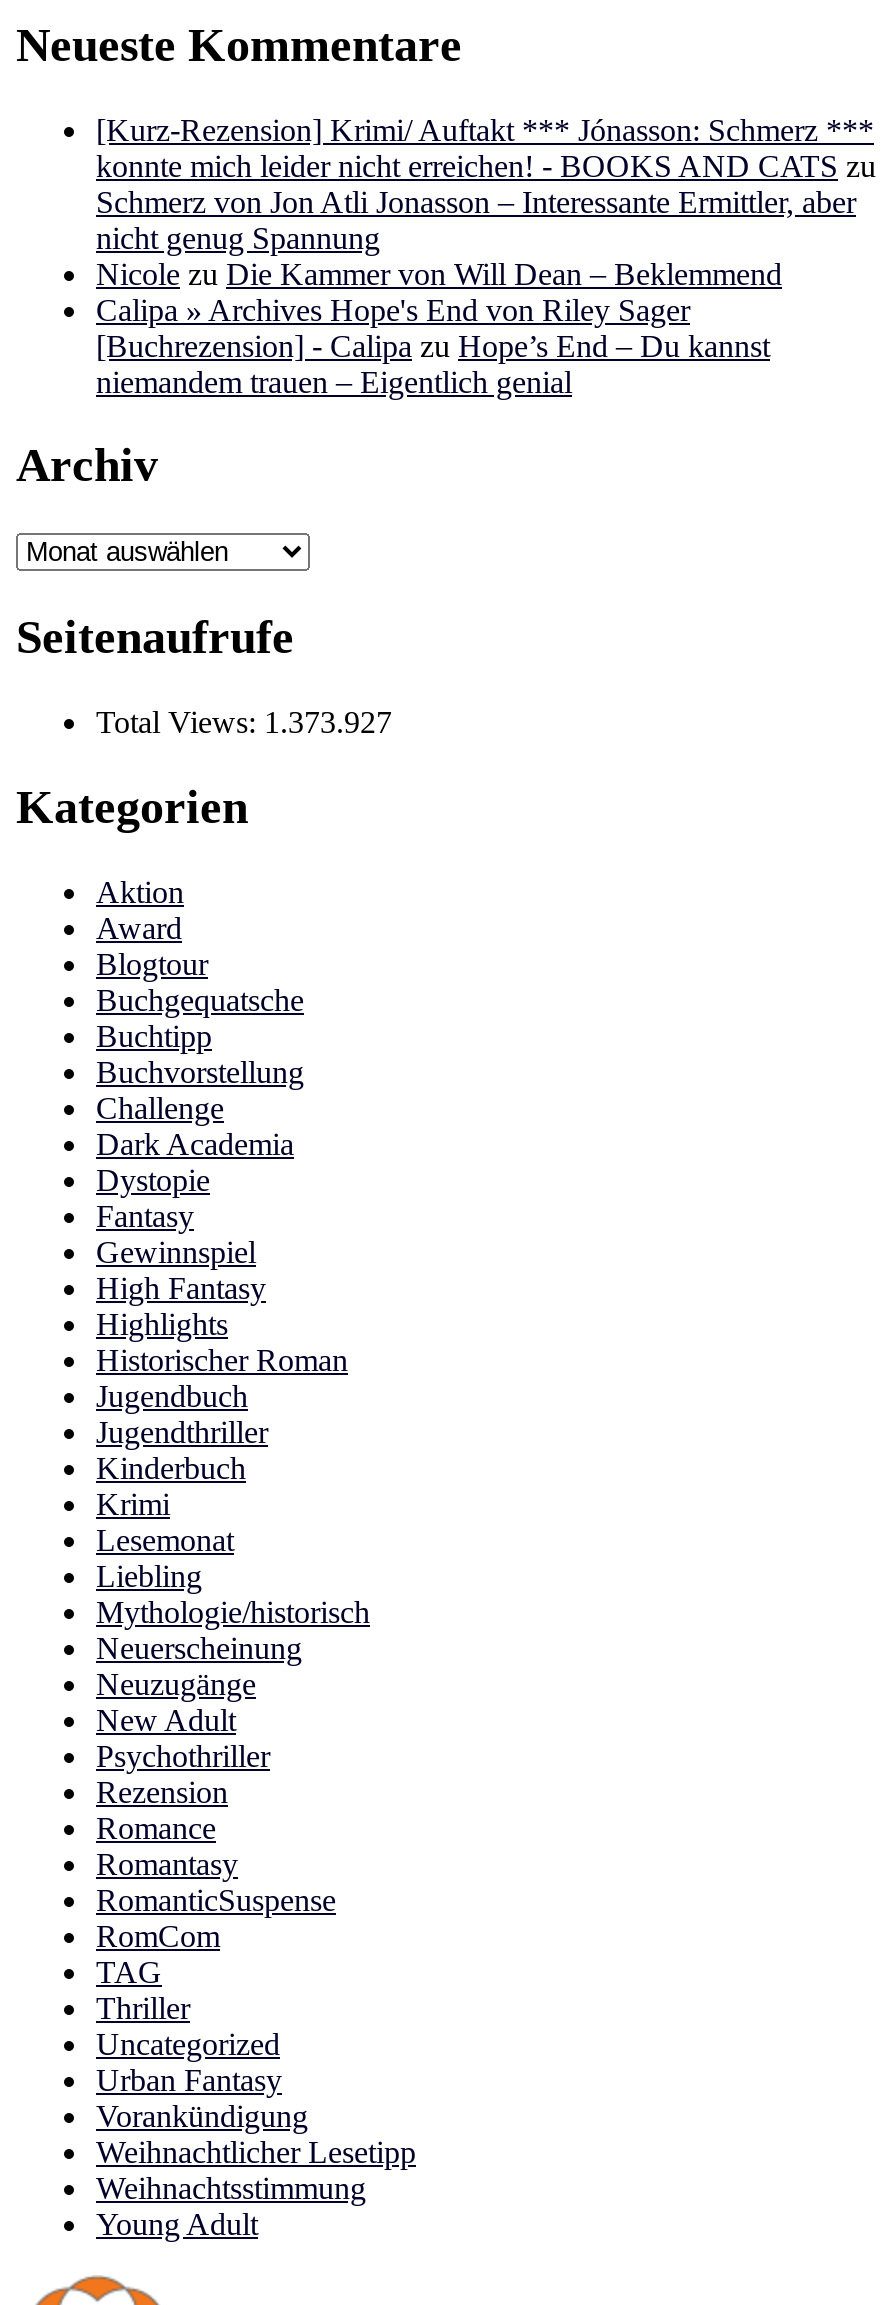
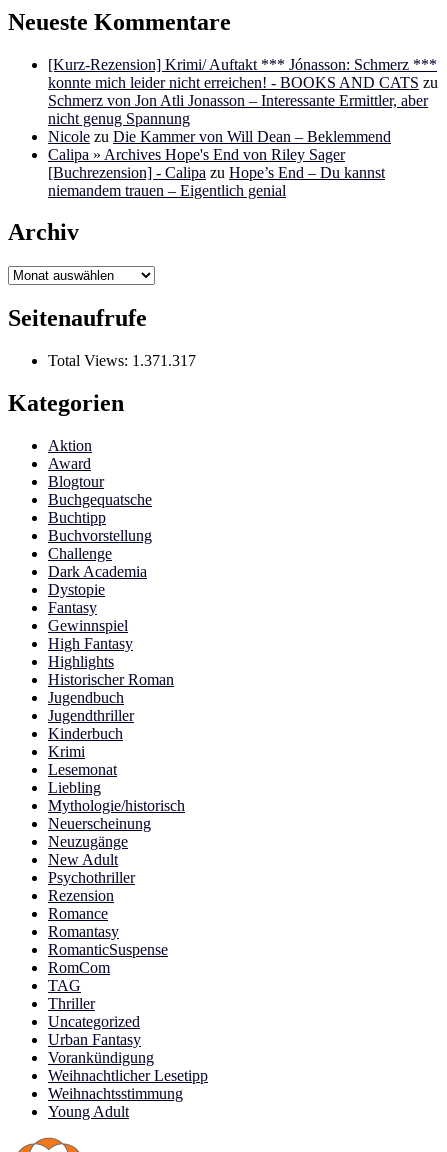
[96,705,392,739] Total Views: 1.373.927 -> [48,352,196,369] Total Views: 1.371.317

